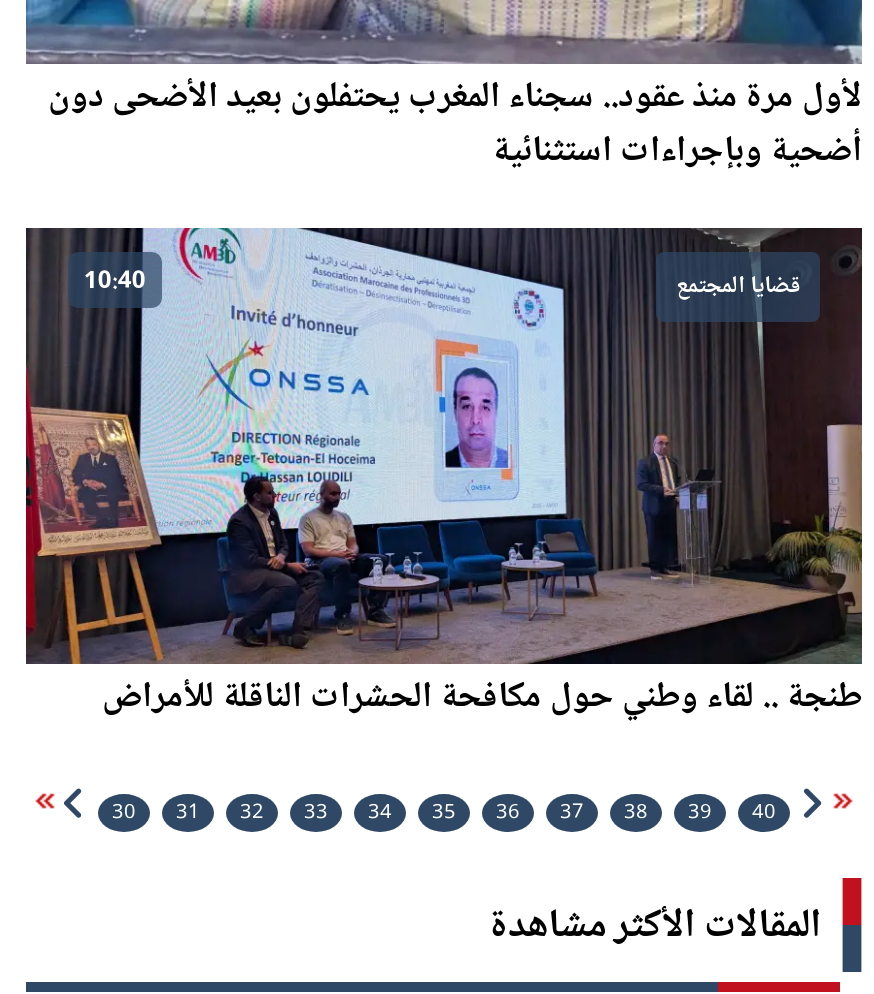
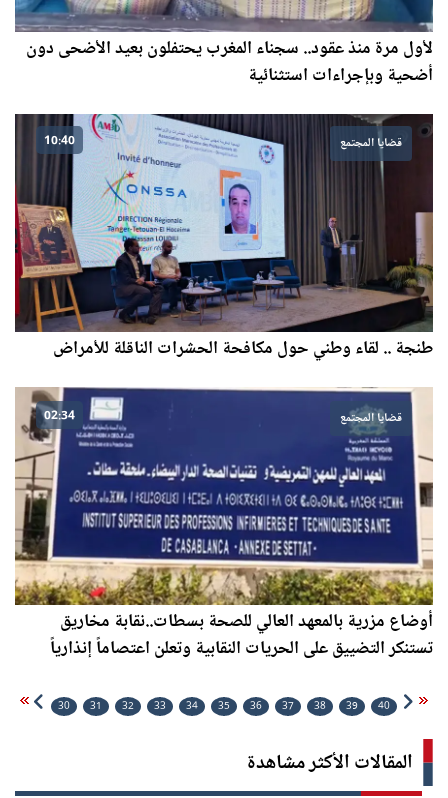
none -> [14,386,433,606] [image] | قضايا المجتمع | 02:34
none -> [50,607,433,664] أوضاع مزرية بالمعهد العالي للصحة بسطات..نقابة مخاريق | تستنكر التضييق على الحريات النقابية وتعلن اعتصاماً إنذارياً

